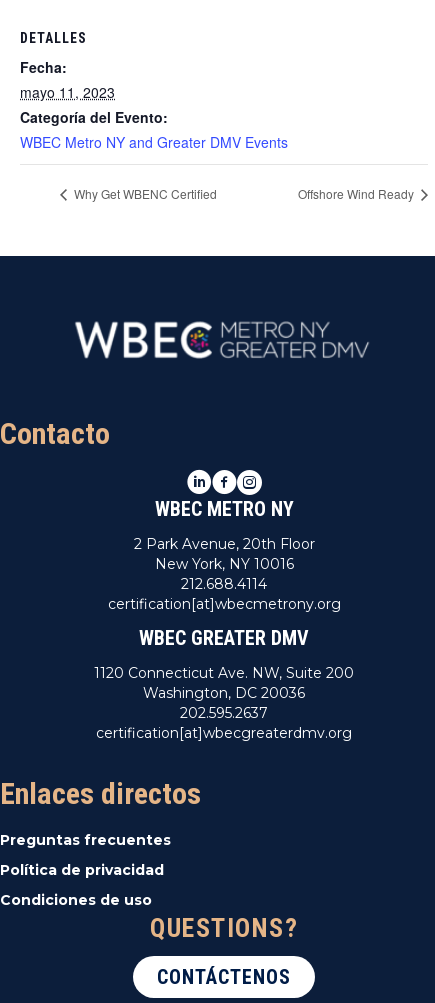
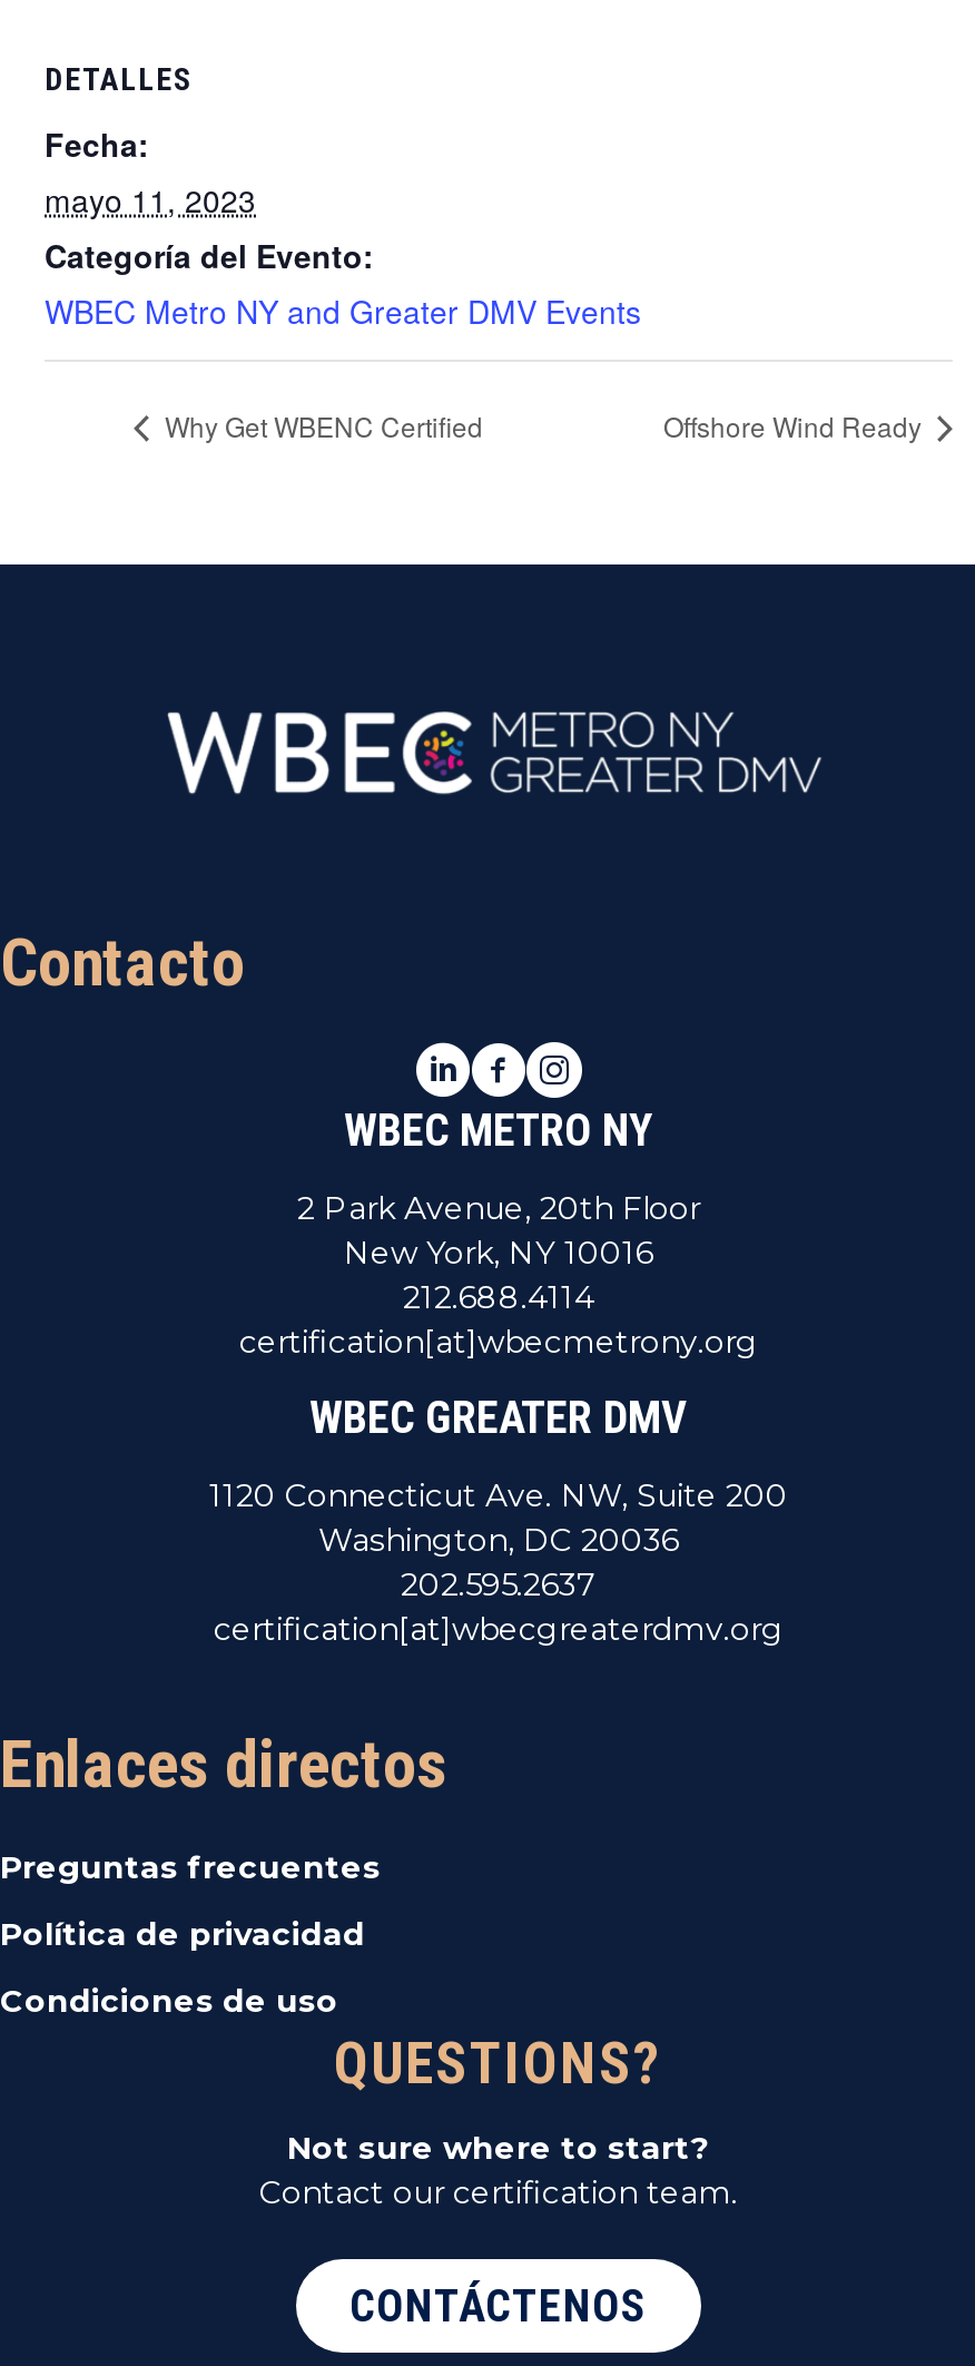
none -> [259,2127,738,2212] Not sure where to start? | Contact our certification team.

